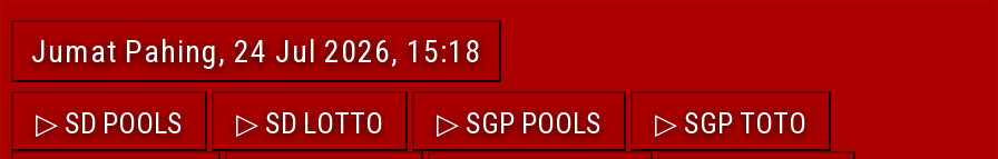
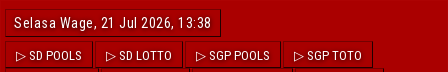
[31,33,481,69] Jumat Pahing, 24 Jul 2026, 15:18 -> [14,15,211,31] Selasa Wage, 21 Jul 2026, 13:38

